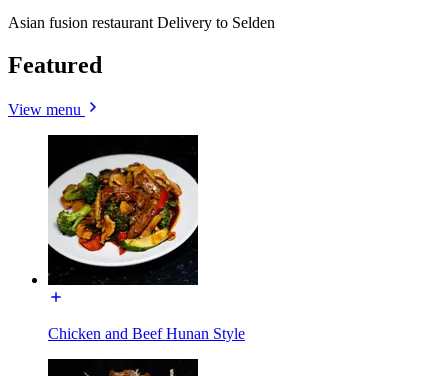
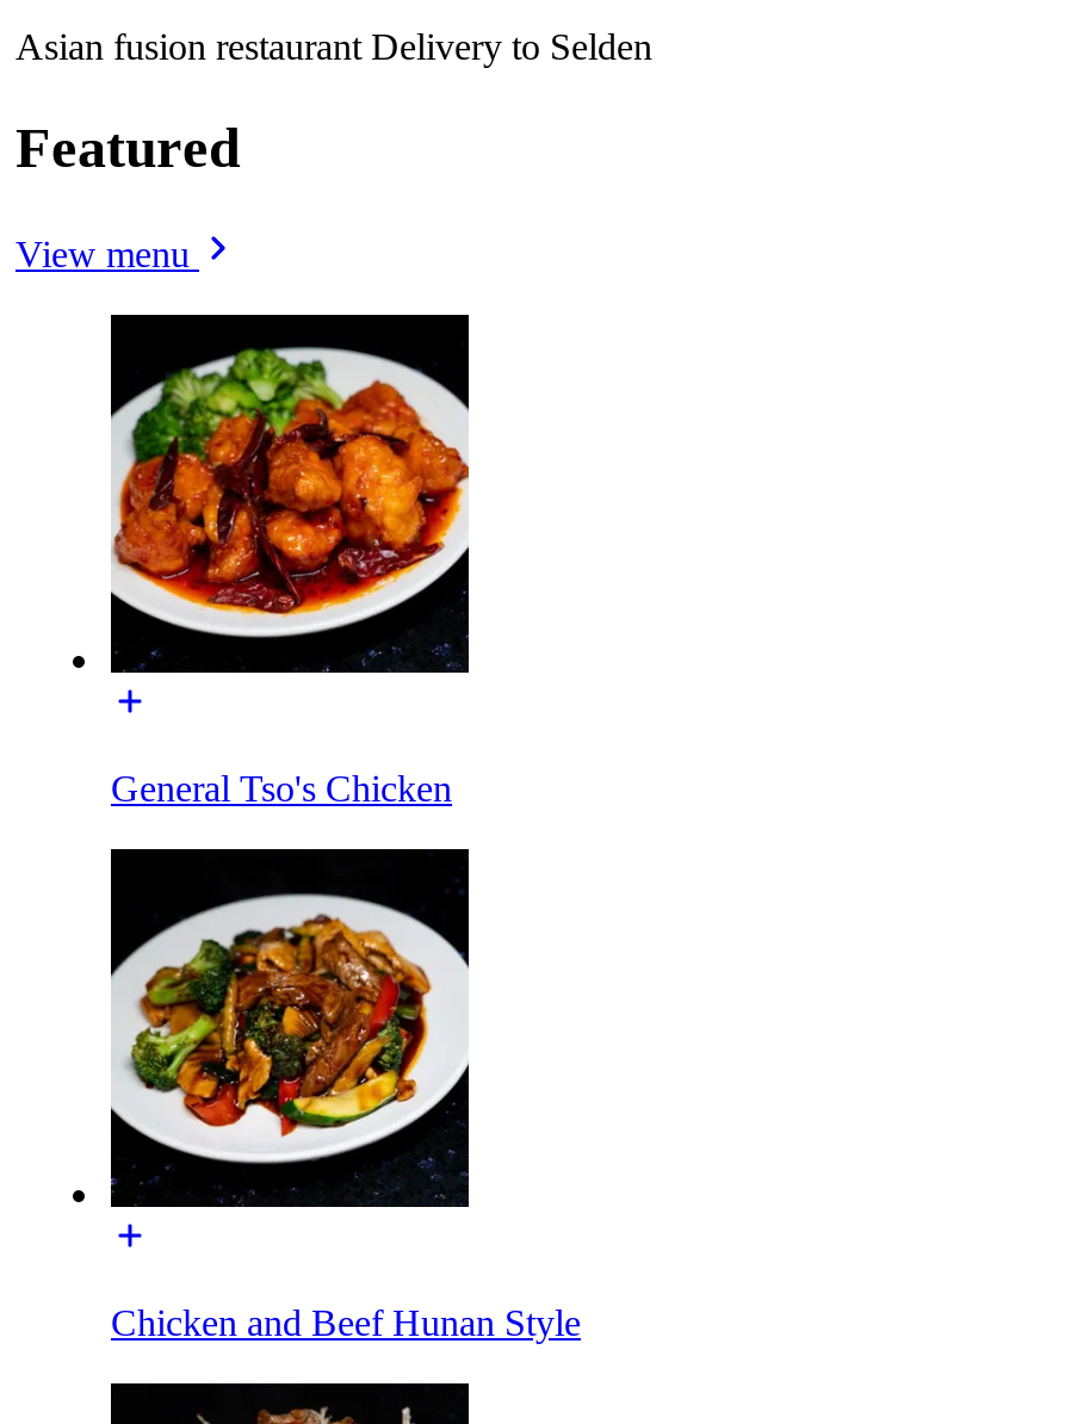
none -> [111,767,452,808] General Tso's Chicken
none -> [111,346,471,670] [image]

